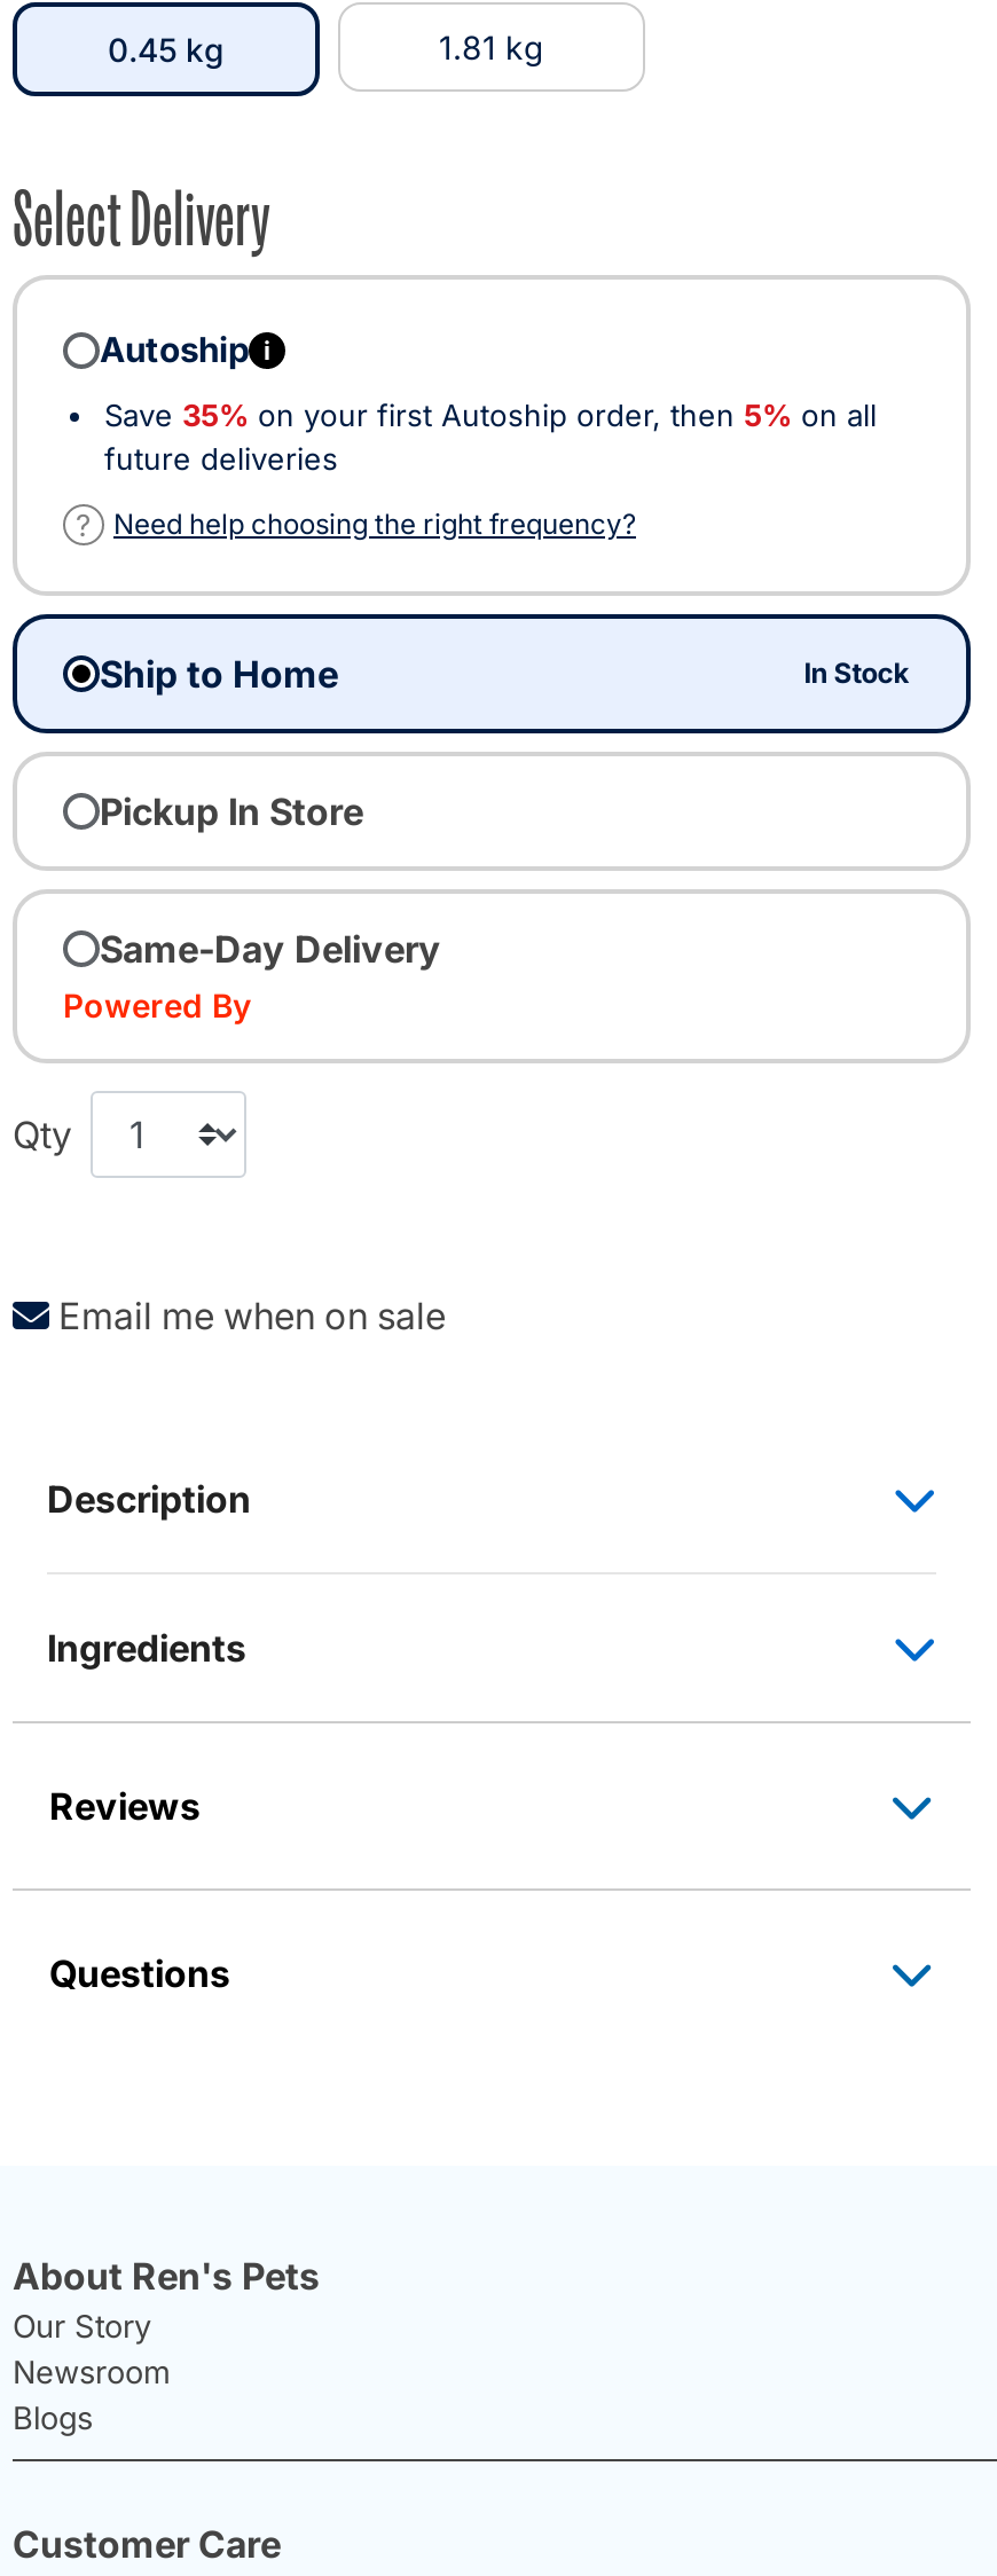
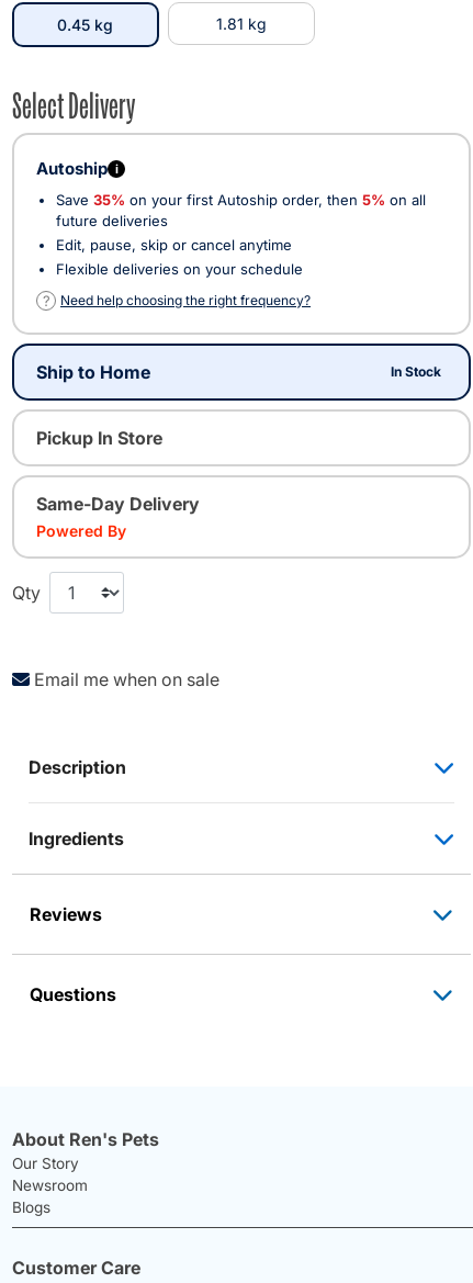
none -> [56,236,303,278] Edit, pause, skip or cancel anytime | Flexible deliveries on your schedule

